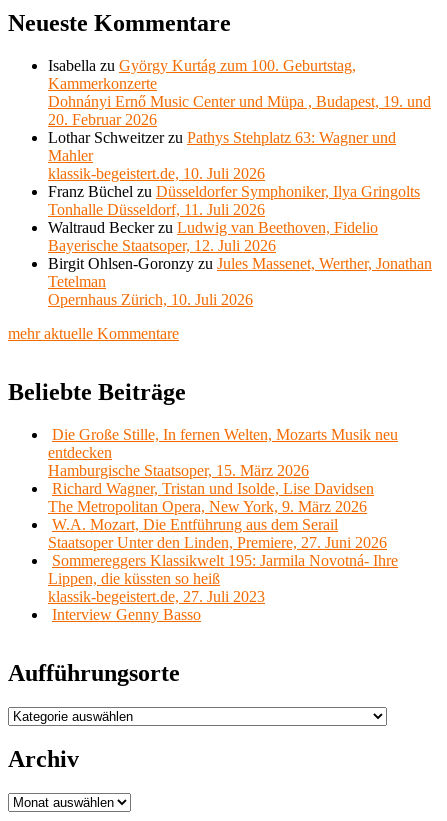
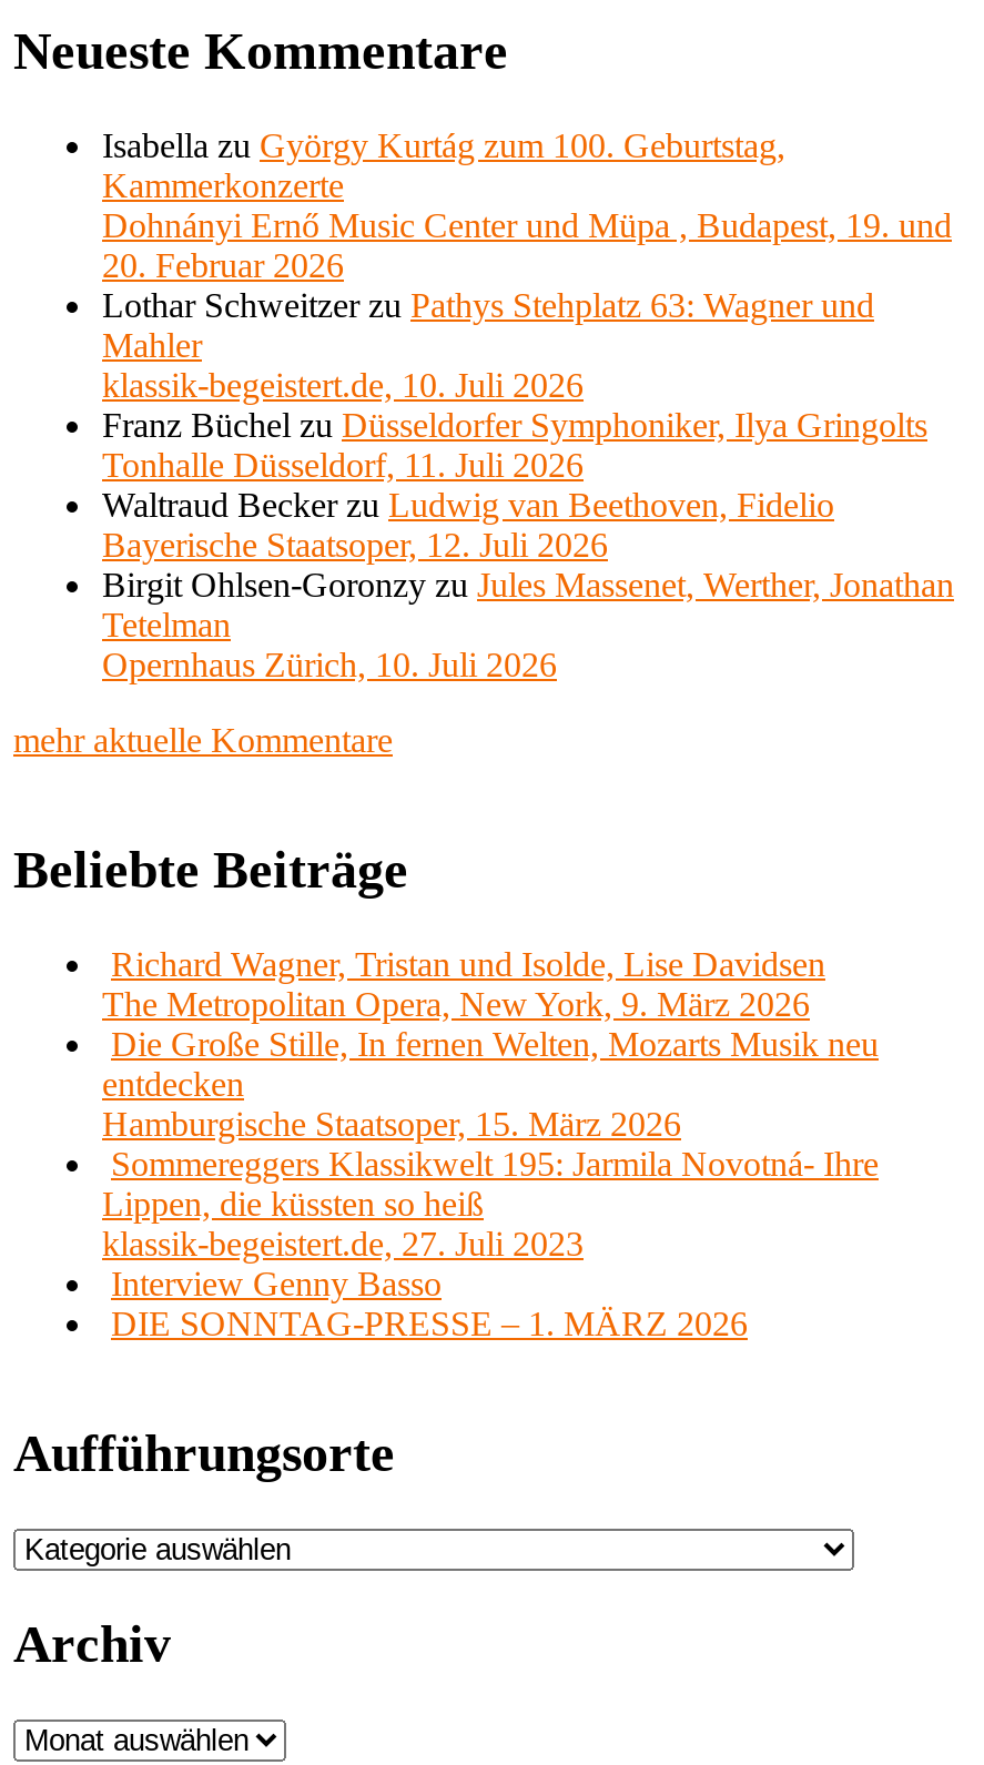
moved [48,426,398,479] -> [102,1025,879,1143]: Die Große Stille, In fernen Welten, Mozarts Musik neu | entdecken | Hamburgische Staatsoper, 15. März 2026
moved [48,480,374,515] -> [102,945,825,1023]: Richard Wagner, Tristan und Isolde, Lise Davidsen | The Metropolitan Opera, New York, 9. März 2026
[48,516,387,551] W.A. Mozart, Die Entführung aus dem Serail | Staatsoper Unter den Linden, Premiere, 27. Juni 2026 -> none
moved [48,552,398,623] -> [102,1145,879,1302]: Sommereggers Klassikwelt 195: Jarmila Novotná- Ihre | Lippen, die küssten so heiß | klassik-begeistert.de, 27. Juli 2023 | Interview Genny Basso
none -> [111,1305,748,1342] DIE SONNTAG-PRESSE – 1. MÄRZ 2026

